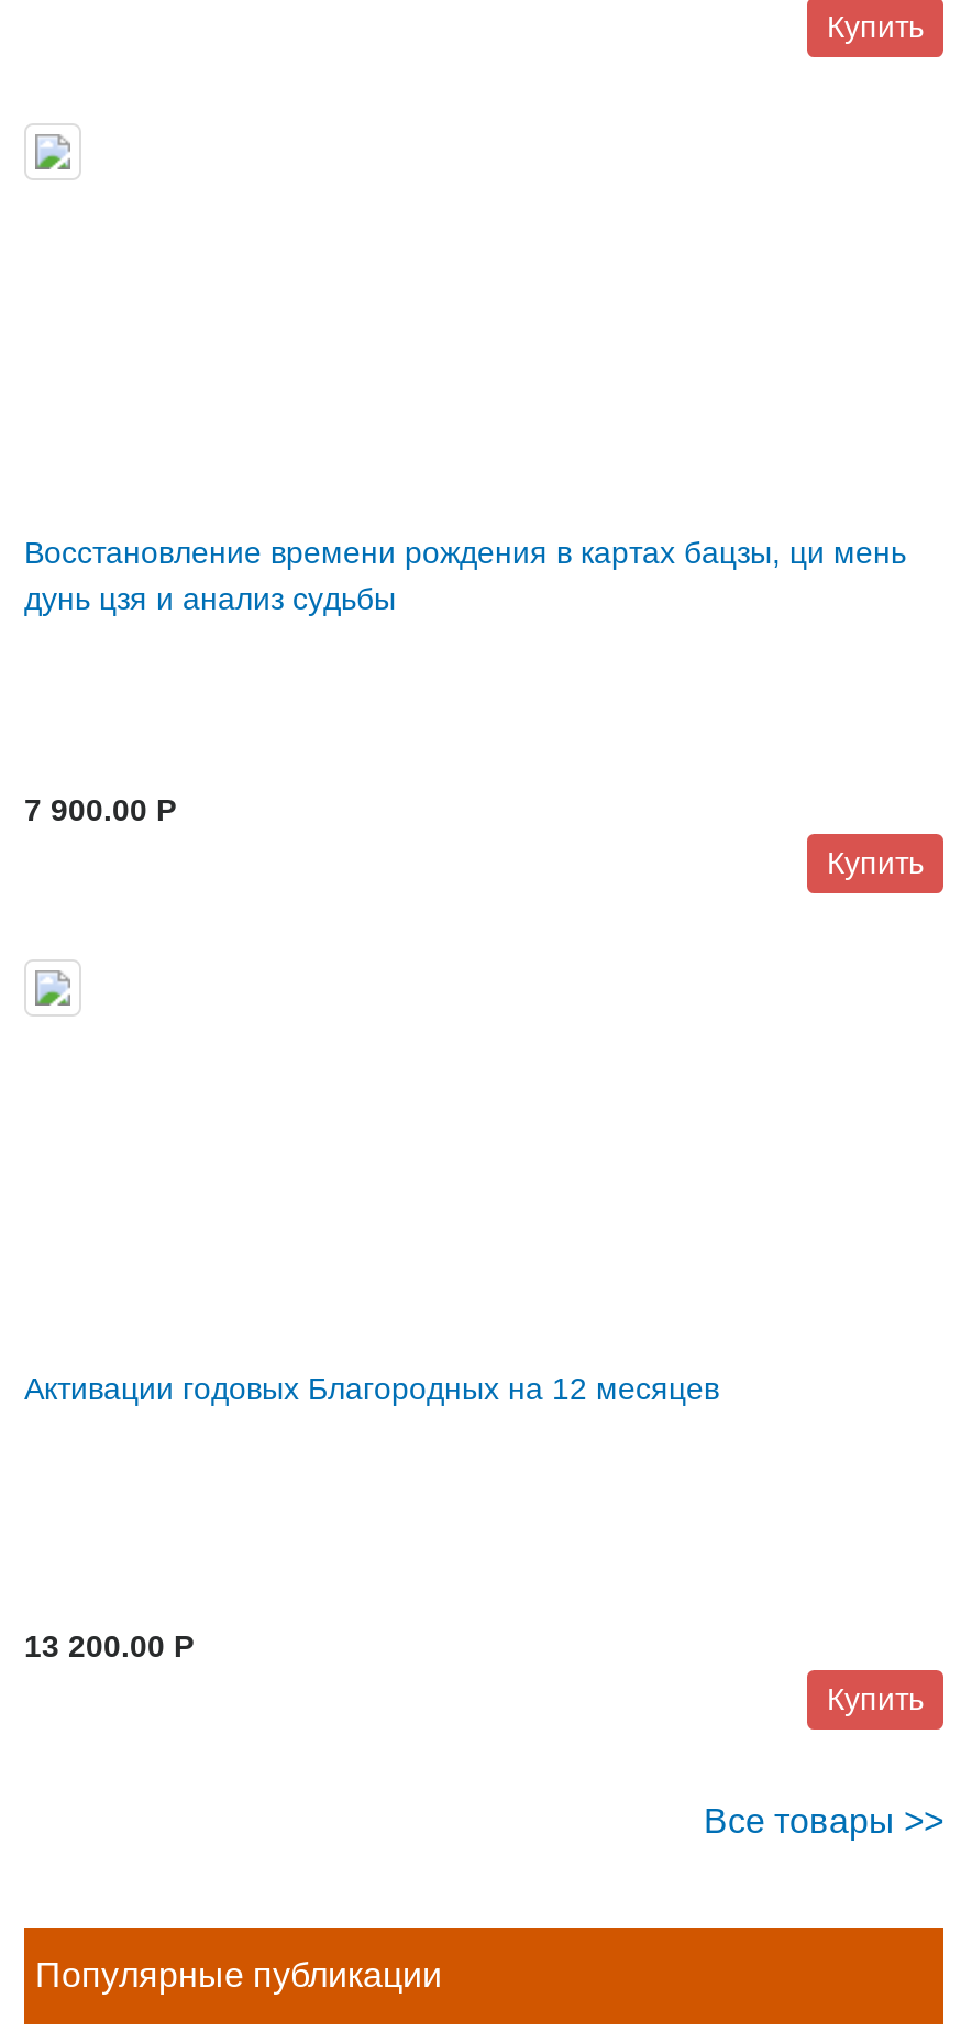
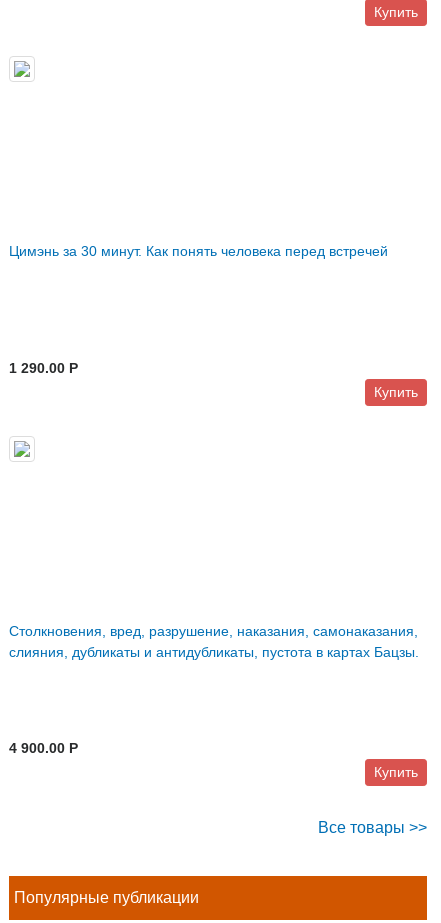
[24,535,906,616] Восстановление времени рождения в картах бацзы, ци мень | дунь цзя и анализ судьбы -> [9,243,388,259] Цимэнь за 30 минут. Как понять человека перед встречей
[24,792,176,828] 7 900.00 P -> [9,360,78,376] 1 290.00 P
[24,1371,719,1406] Активации годовых Благородных на 12 месяцев -> [9,623,419,660] Столкновения, вред, разрушение, наказания, самонаказания, | слияния, дубликаты и антидубликаты, пустота в картах Бацзы.
[24,1629,194,1664] 13 200.00 P -> [9,740,78,756] 4 900.00 P

